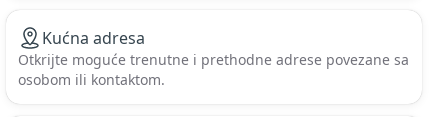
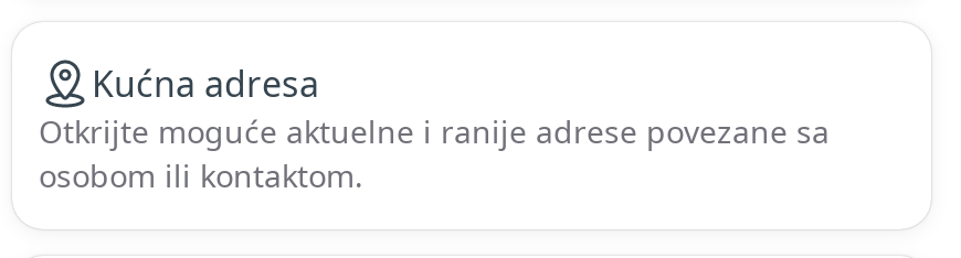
[18,50,409,69] Otkrijte moguće trenutne i prethodne adrese povezane sa -> [39,110,830,152] Otkrijte moguće aktuelne i ranije adrese povezane sa

